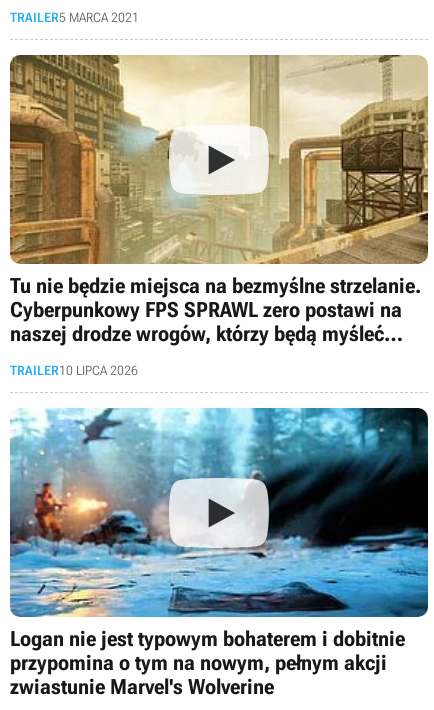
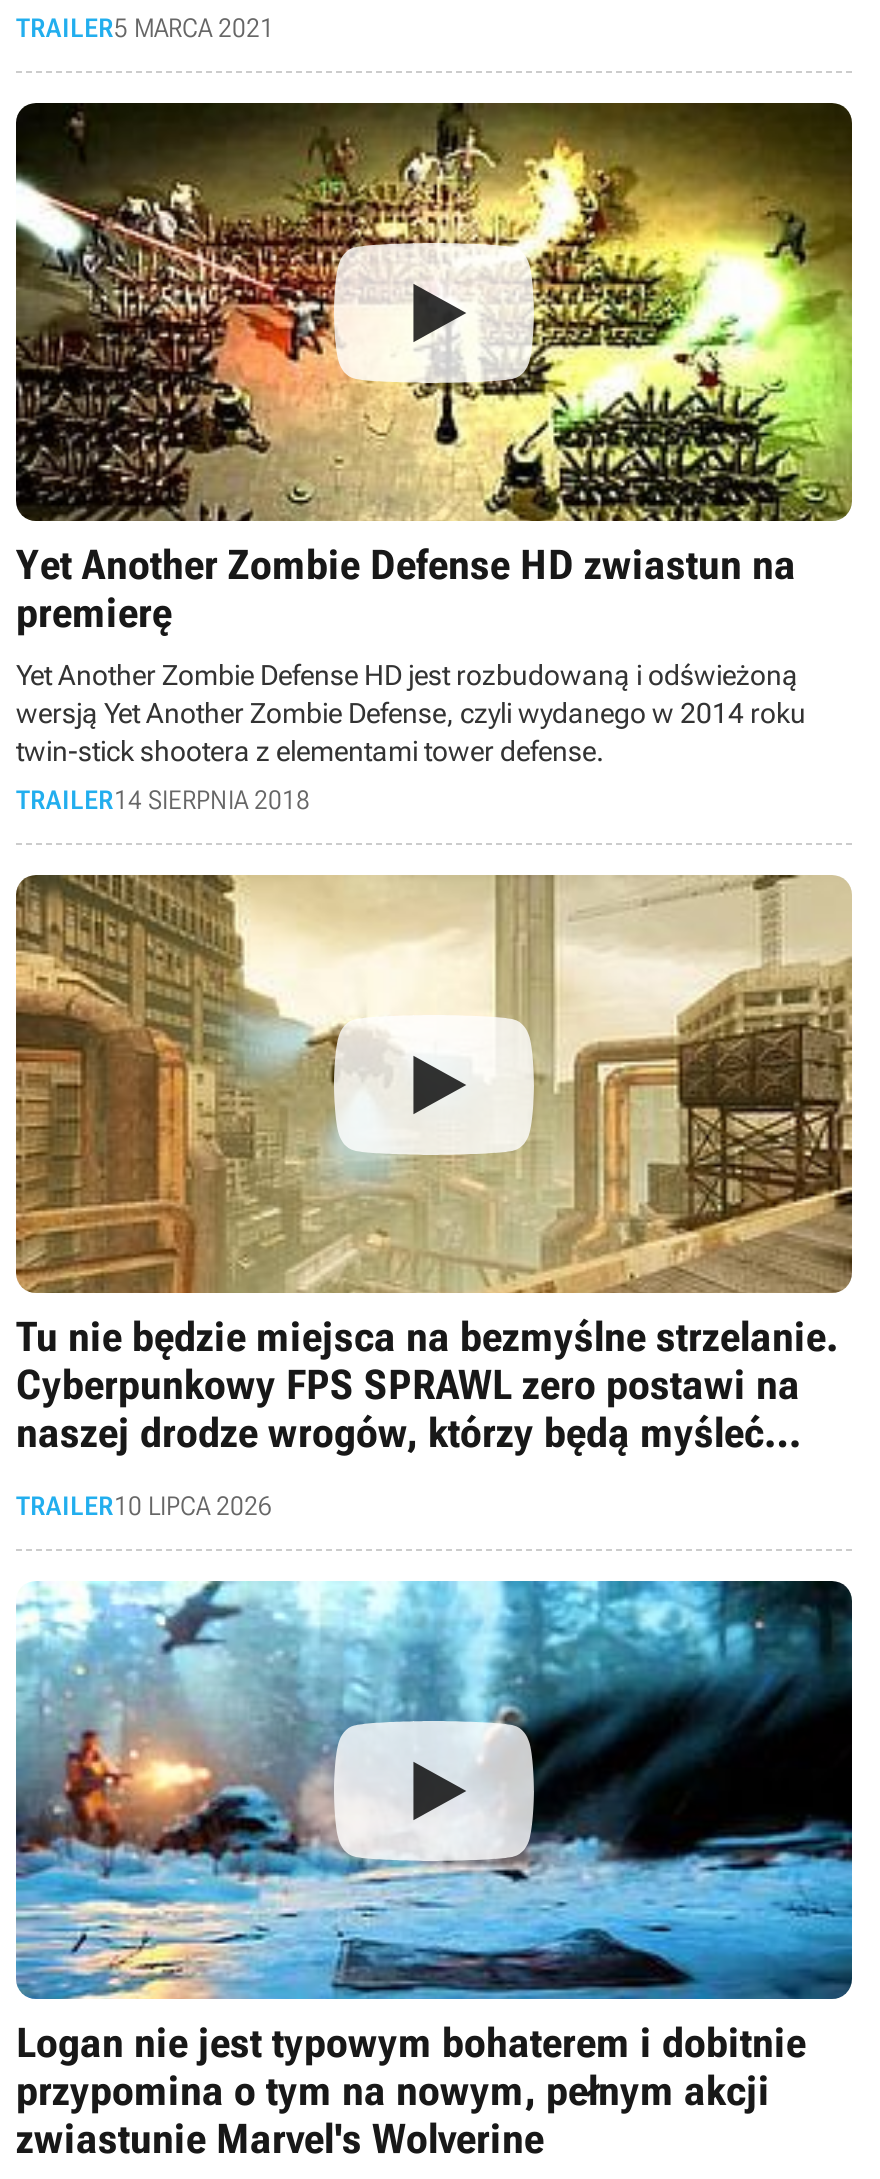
none -> [14,101,854,815] [image] | Yet Another Zombie Defense HD zwiastun na | premierę | Yet Another Zombie Defense HD jest rozbudowaną i odświeżoną | wersją Yet Another Zombie Defense, czyli wydanego w 2014 roku | twin-stick shootera z elementami tower defense. | TRAILER14 SIERPNIA 2018

